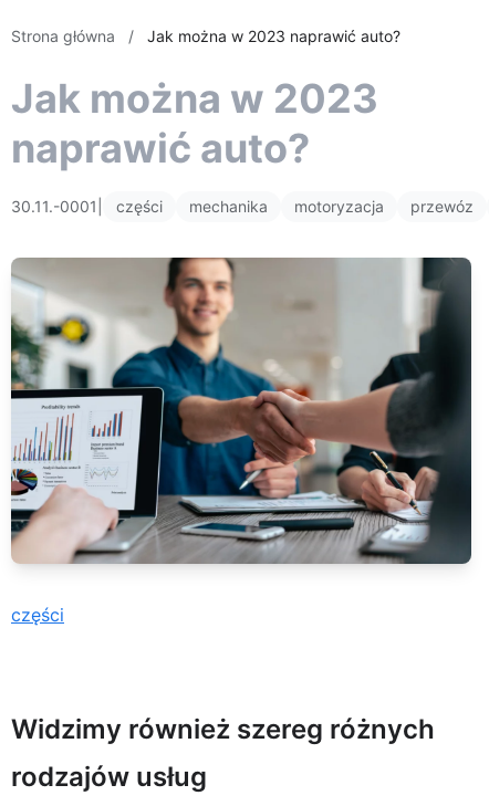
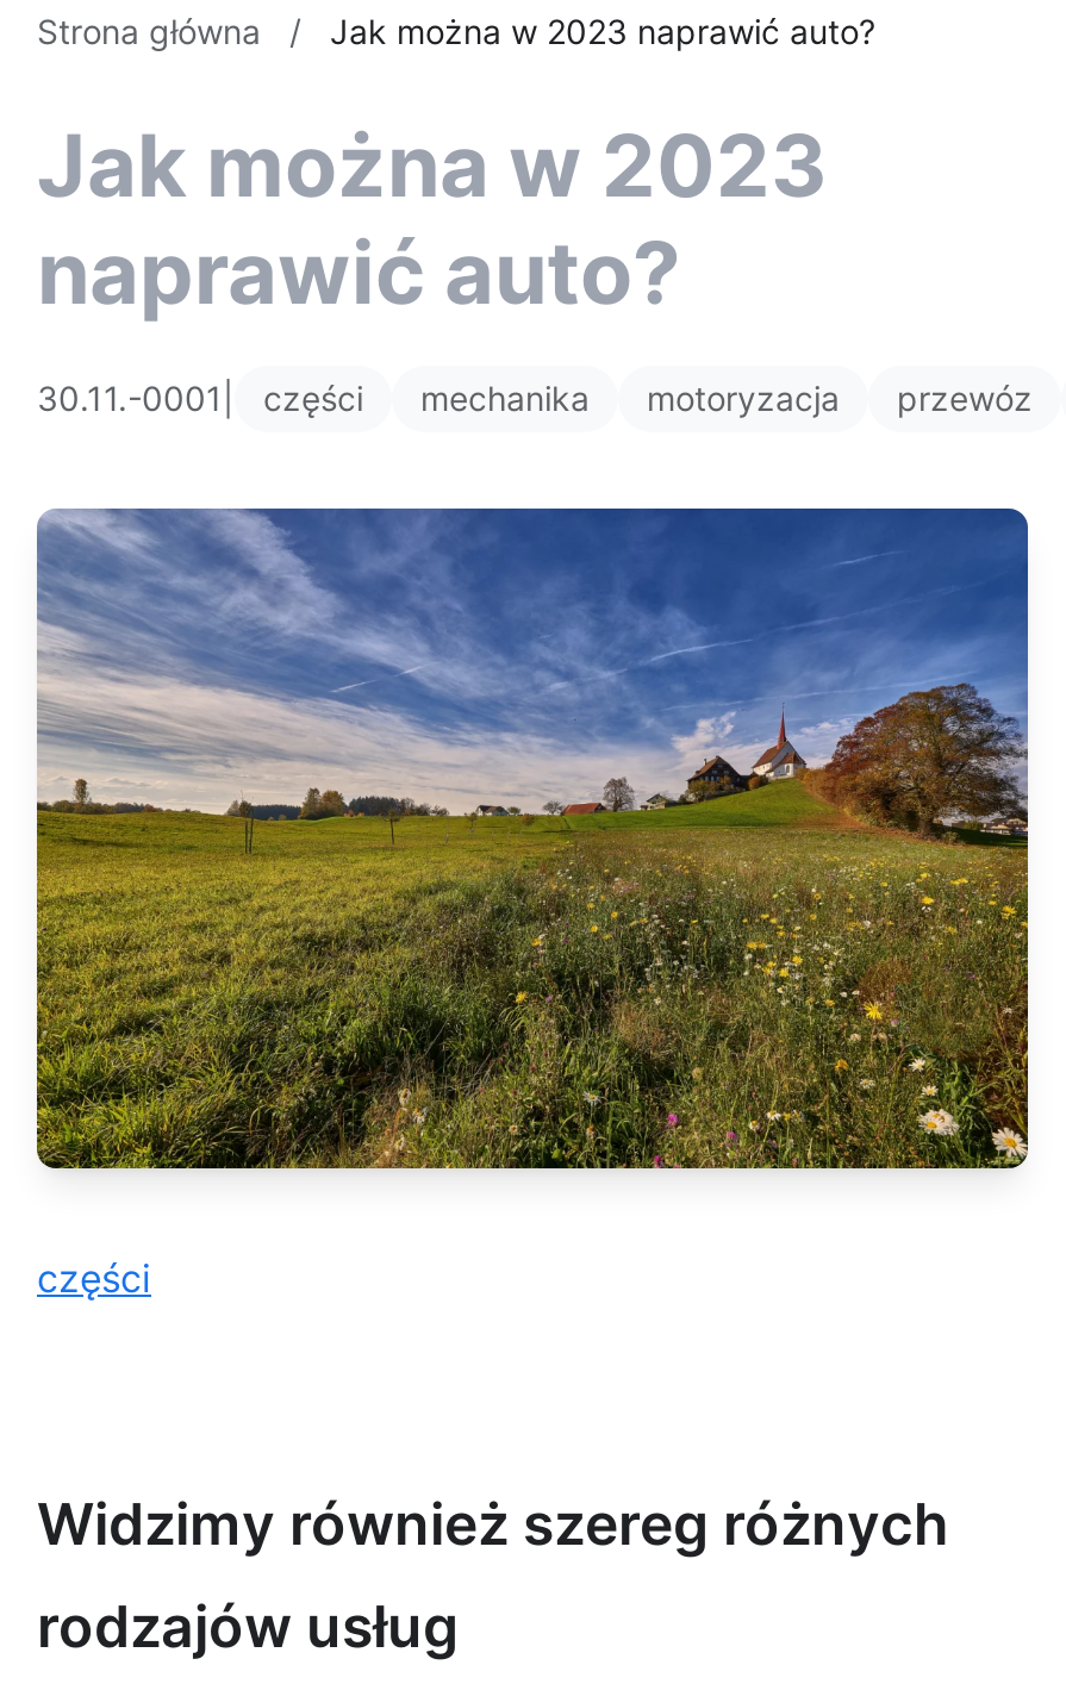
[10,257,472,564] [image] -> [35,506,1030,1171] [image]

